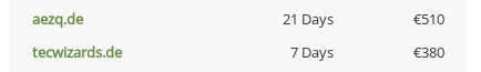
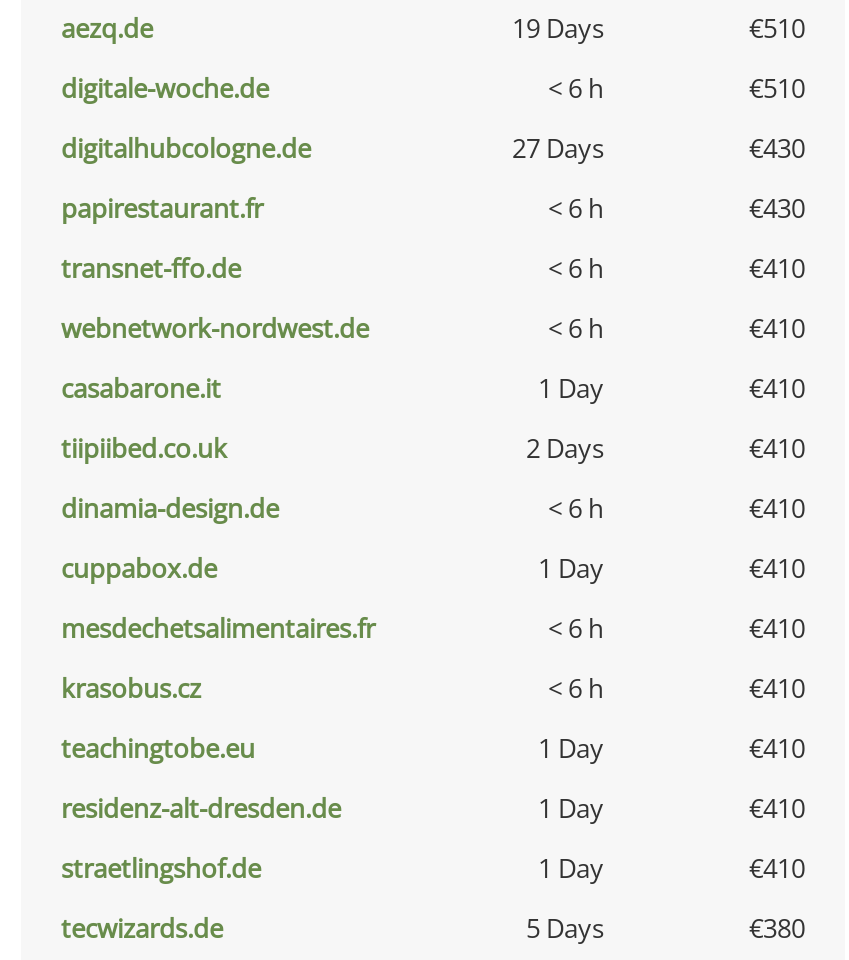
[282,9,333,29] 21 Days -> [512,10,604,46] 19 Days
none -> [61,70,805,886] digitale-woche.de | < 6 h | €510 | digitalhubcologne.de | 27 Days | €430 | papirestaurant.fr | < 6 h | €430 | transnet-ffo.de | < 6 h | €410 | webnetwork-nordwest.de | < 6 h | €410 | casabarone.it | 1 Day | €410 | tiipiibed.co.uk | 2 Days | €410 | dinamia-design.de | < 6 h | €410 | cuppabox.de | 1 Day | €410 | mesdechetsalimentaires.fr | < 6 h | €410 | krasobus.cz | < 6 h | €410 | teachingtobe.eu | 1 Day | €410 | residenz-alt-dresden.de | 1 Day | €410 | straetlingshof.de | 1 Day | €410
[290,42,333,62] 7 Days -> [526,910,604,946] 5 Days

